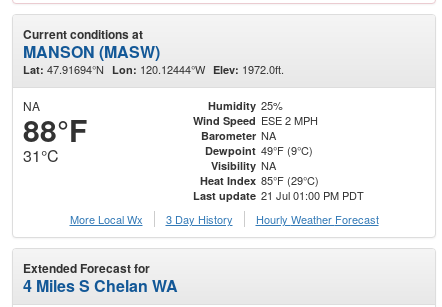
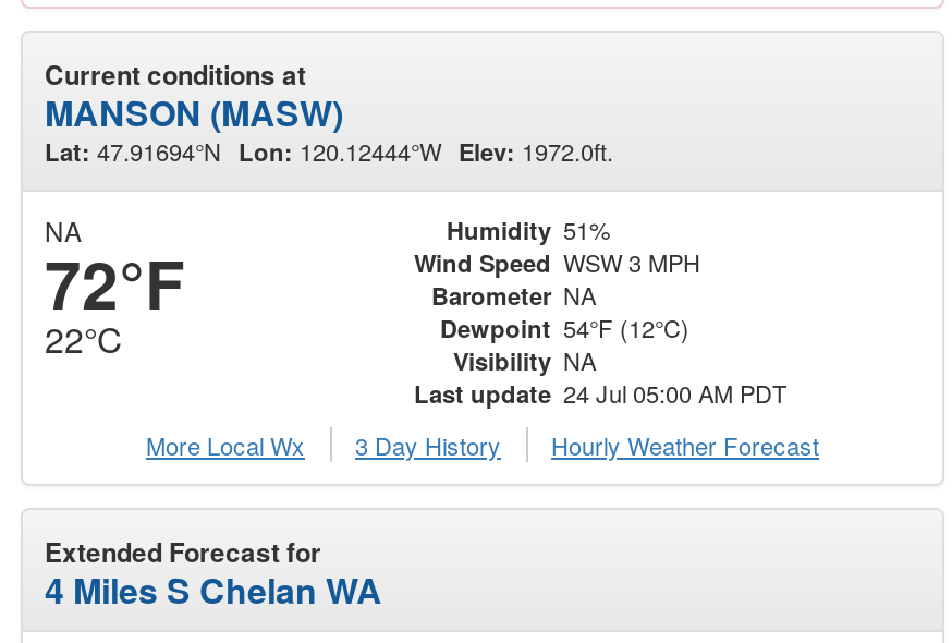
[192,97,318,128] Humidity 25% | Wind Speed ESE 2 MPH -> [414,212,700,279] Humidity 51% | Wind Speed WSW 3 MPH
[23,108,87,167] 88°F | 31°C -> [45,236,184,364] 72°F | 22°C
[204,142,313,158] Dewpoint 49°F (9°C) -> [440,310,689,345] Dewpoint 54°F (12°C)
[192,172,364,203] Heat Index 85°F (29°C) | Last update 21 Jul 01:00 PM PDT -> [414,375,788,410] Last update 24 Jul 05:00 AM PDT

